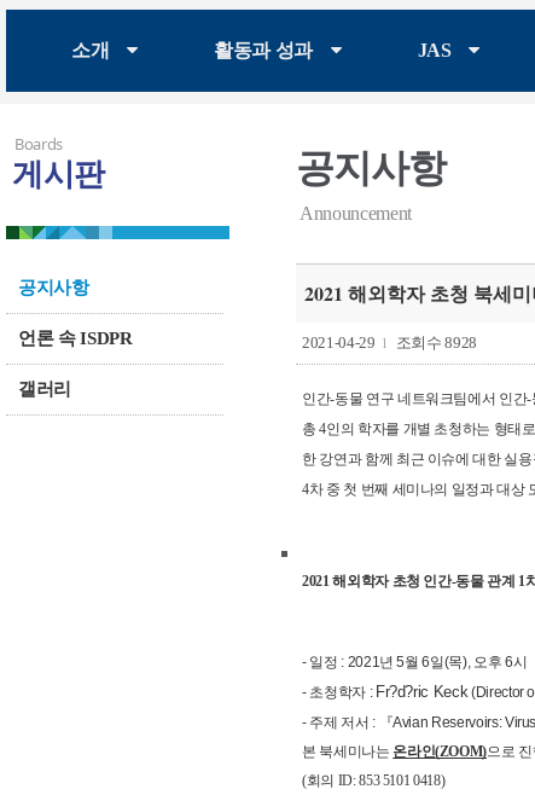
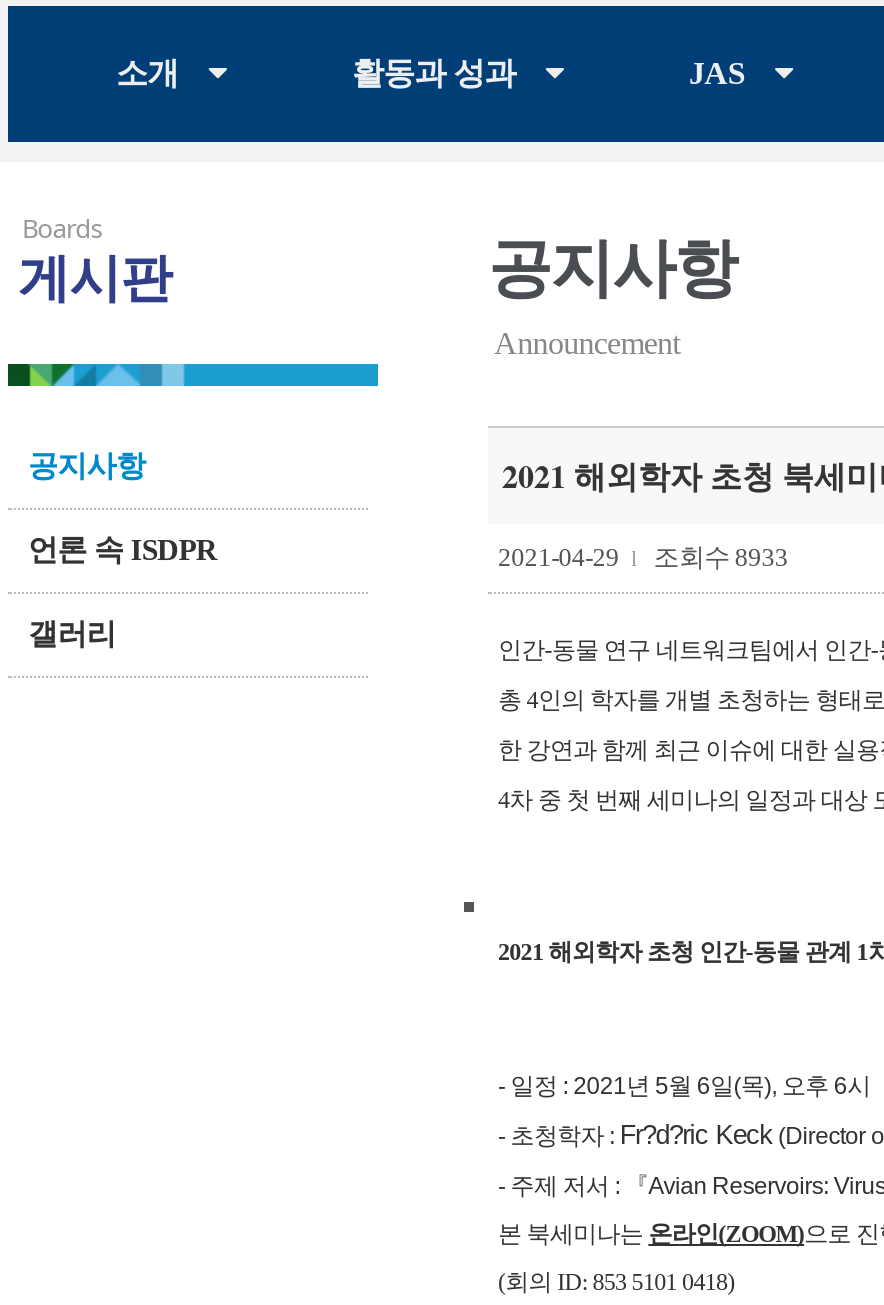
[302,333,477,352] 2021-04-29 l 조회수 8928 -> [498,542,788,572] 2021-04-29 l 조회수 8933

